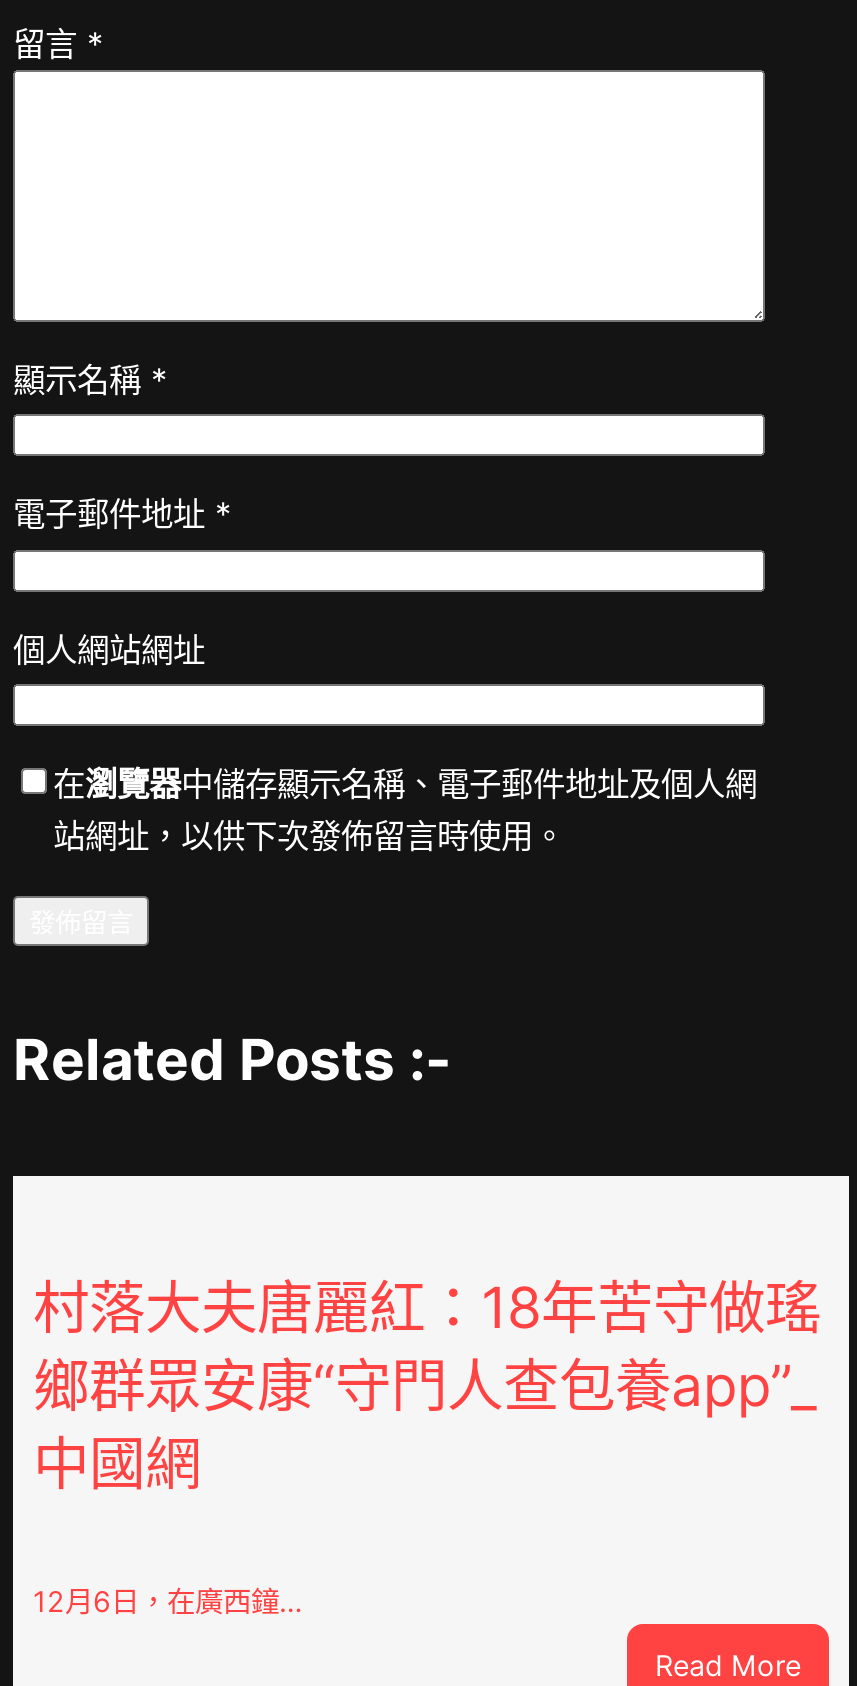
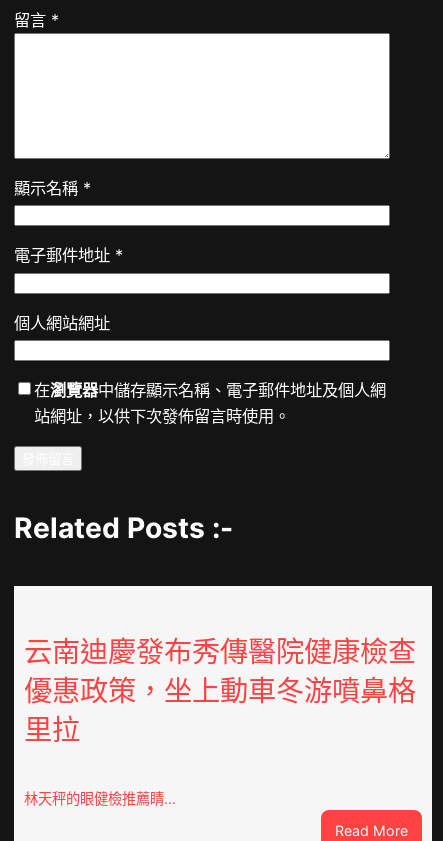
[33,1275,821,1499] 村落大夫唐麗紅：18年苦守做瑤 | 鄉群眾安康“守門人查包養app”_ | 中國網 -> [24,635,416,747] 云南迪慶發布秀傳醫院健康檢查 | 優惠政策，坐上動車冬游噴鼻格 | 里拉
[33,1584,303,1618] 12月6日，在廣西鐘… -> [24,790,176,807] 林天秤的眼健檢推薦睛…

